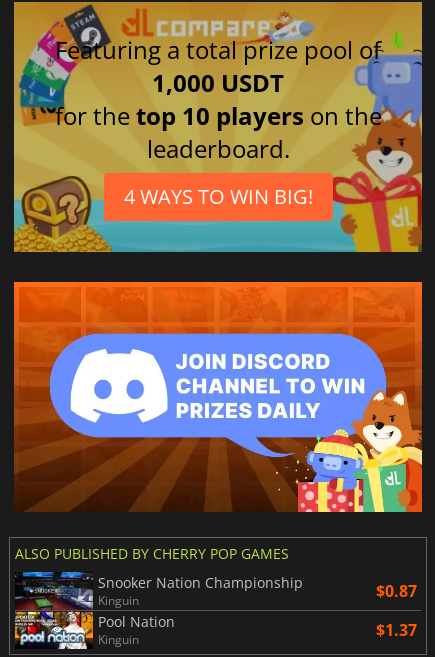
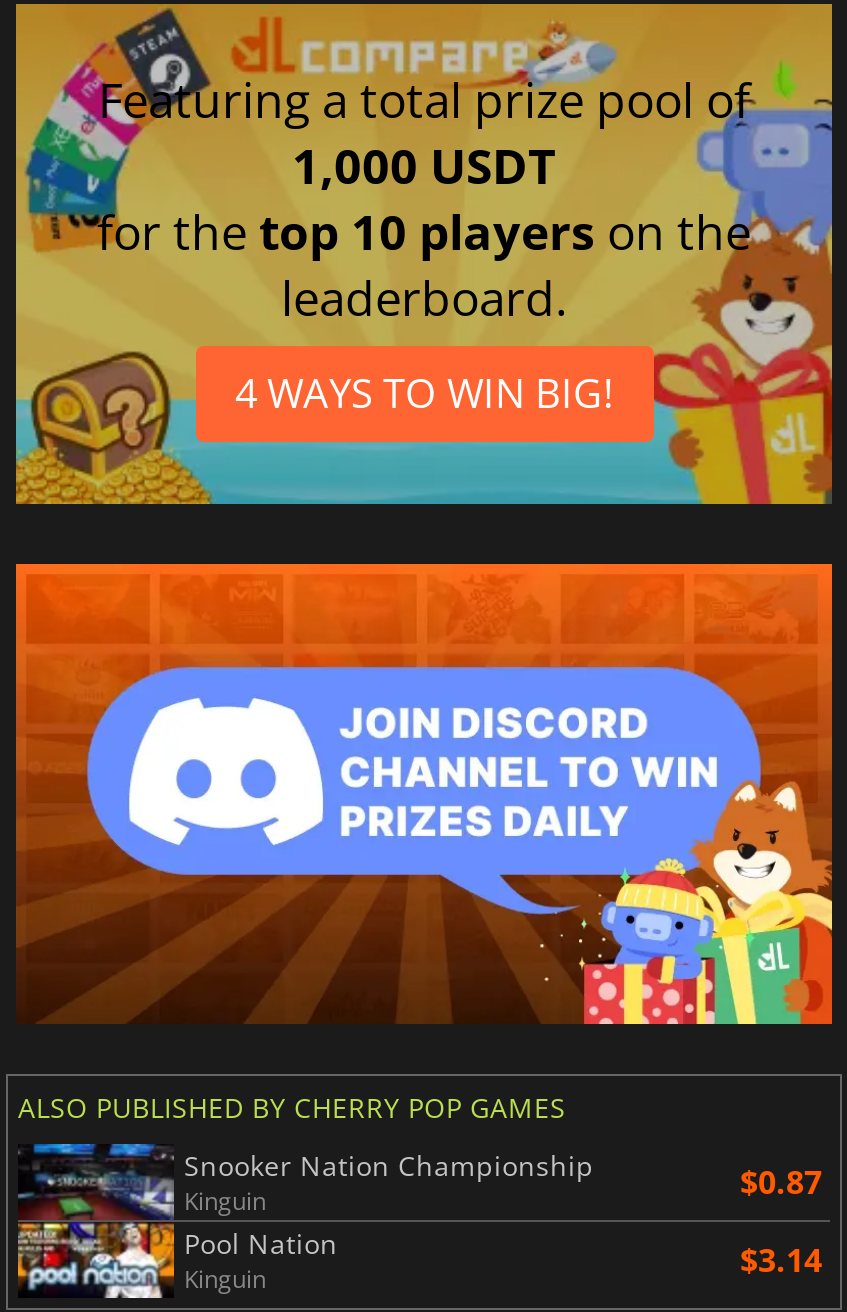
[376,619,417,641] $1.37 -> [740,1238,822,1282] $3.14

